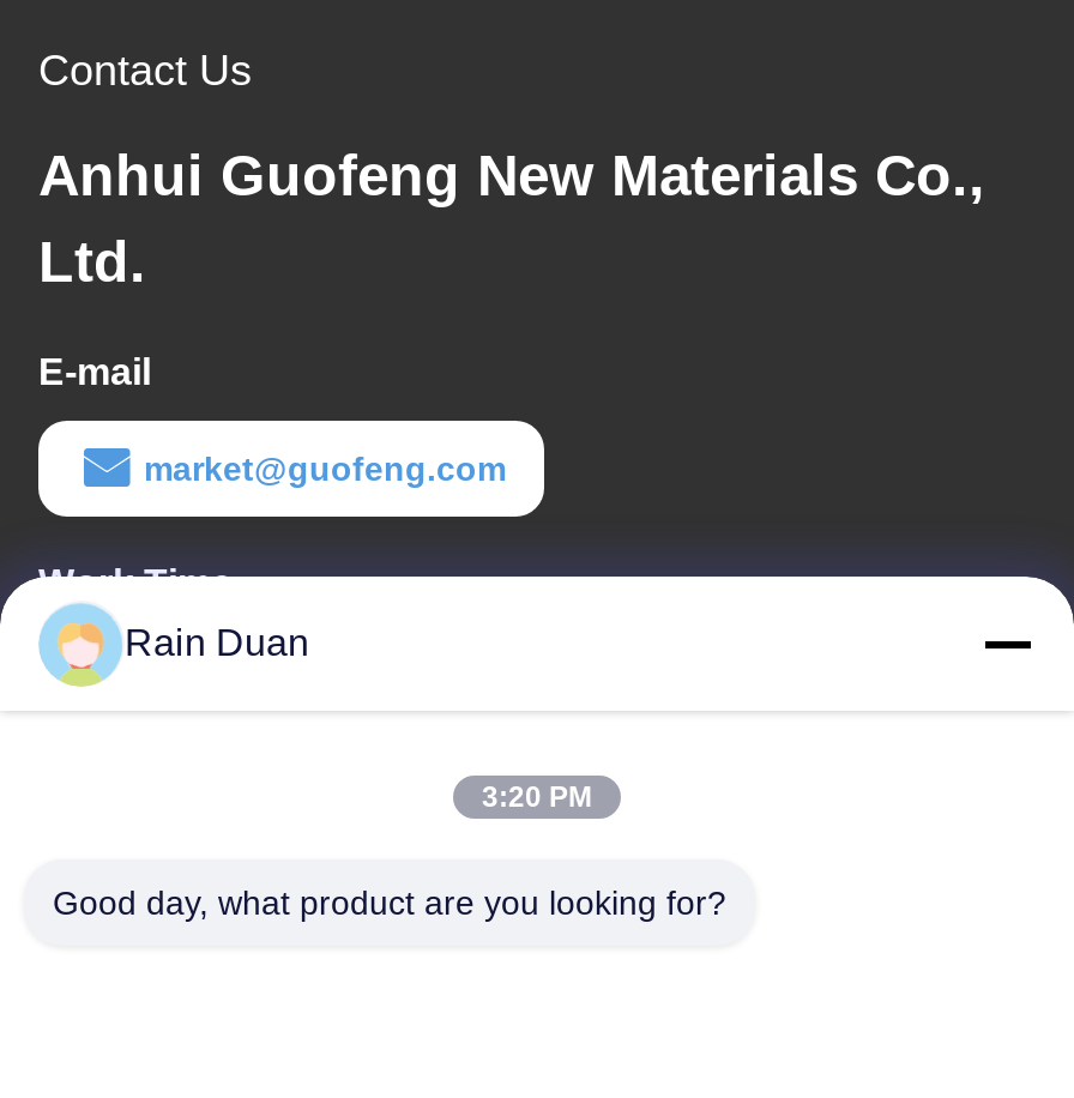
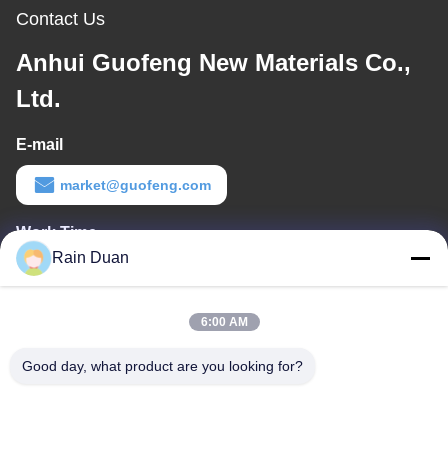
[482,780,592,814] 3:20 PM -> [200,315,247,329] 6:00 AM

